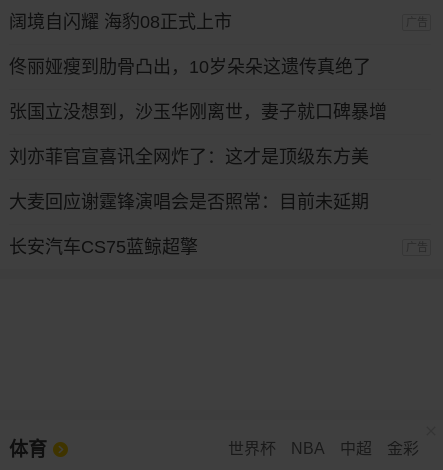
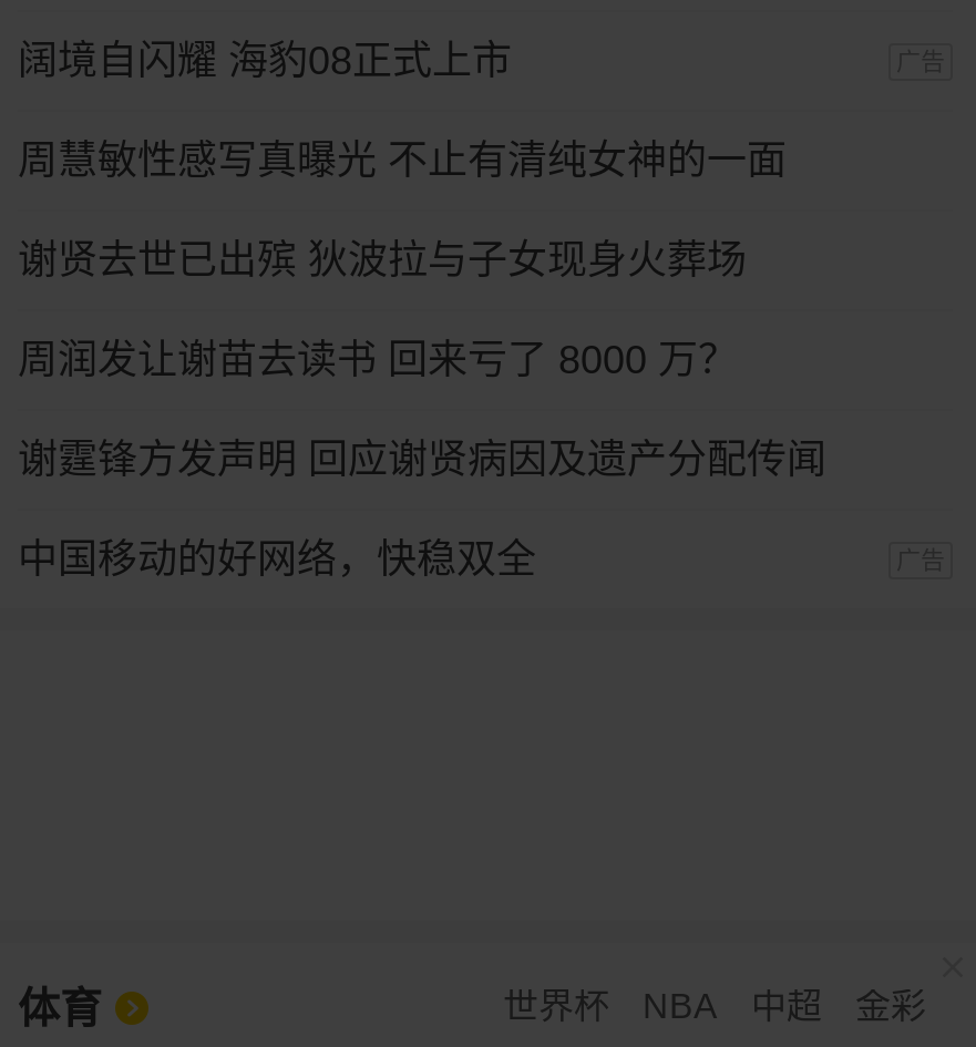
[9,57,371,77] 佟丽娅瘦到肋骨凸出，10岁朵朵这遗传真绝了 -> [18,139,787,184] 周慧敏性感写真曝光 不止有清纯女神的一面
[9,102,387,122] 张国立没想到，沙玉华刚离世，妻子就口碑暴增 -> [18,239,747,283] 谢贤去世已出殡 狄波拉与子女现身火葬场
[9,147,369,167] 刘亦菲官宣喜讯全网炸了：这才是顶级东方美 -> [18,339,738,383] 周润发让谢苗去读书 回来亏了 8000 万？
[9,192,369,212] 大麦回应谢霆锋演唱会是否照常：目前未延期 -> [18,439,826,483] 谢霆锋方发声明 回应谢贤病因及遗产分配传闻
[9,237,198,257] 长安汽车CS75蓝鲸超擎 -> [18,537,536,581] 中国移动的好网络，快稳双全

